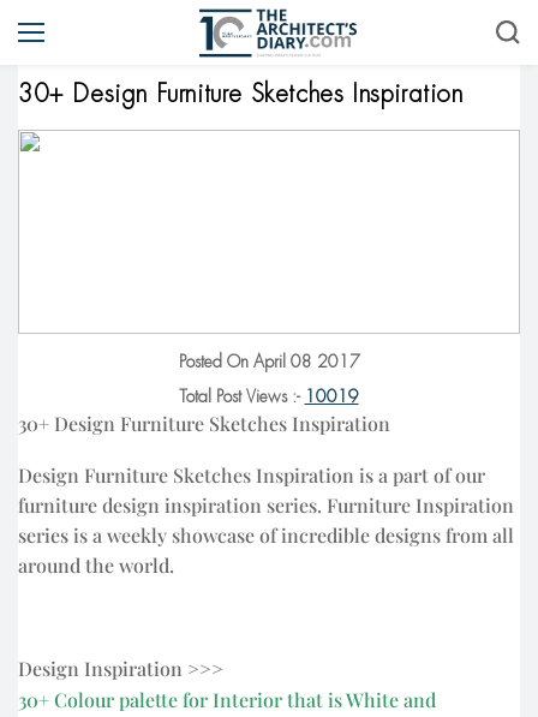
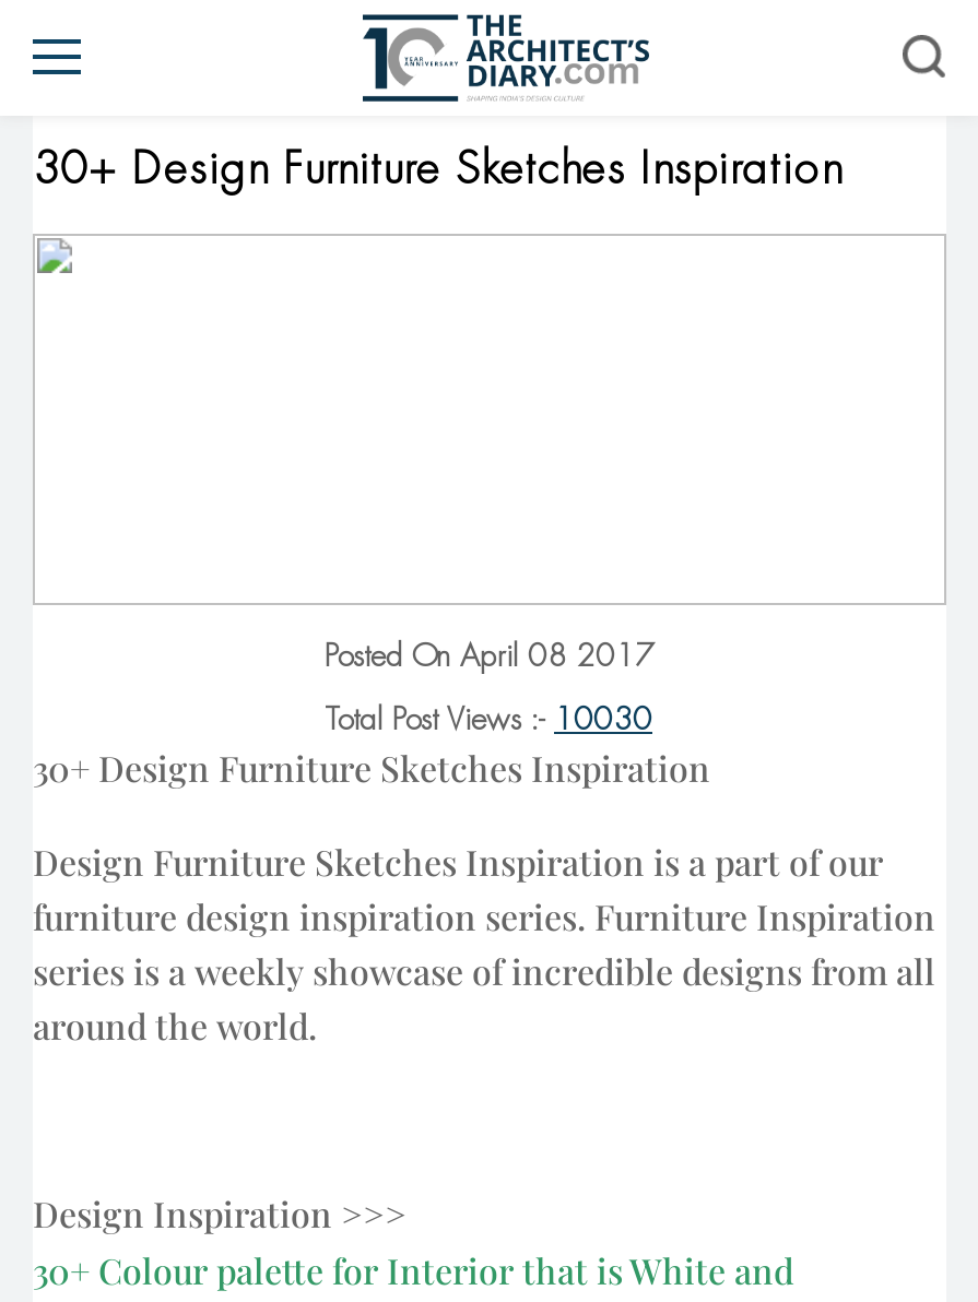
[178,386,358,407] Total Post Views :- 10019 -> [325,699,652,738] Total Post Views :- 10030

